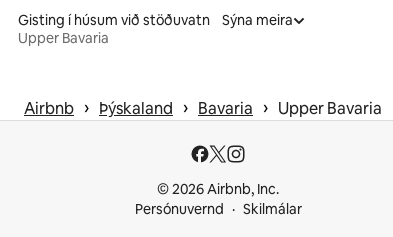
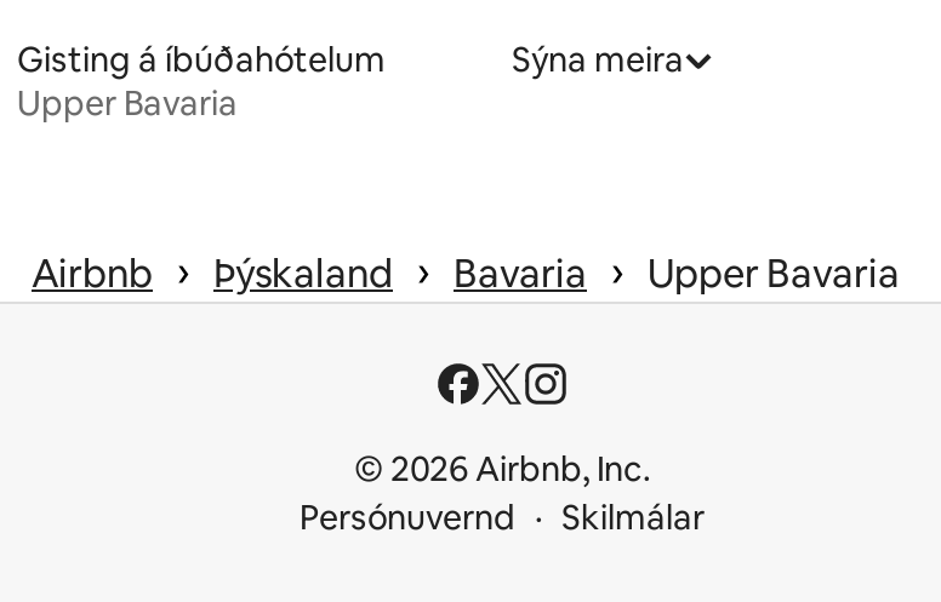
[18,10,210,28] Gisting í húsum við stöðuvatn -> [17,39,386,82] Gisting á íbúðahótelum

